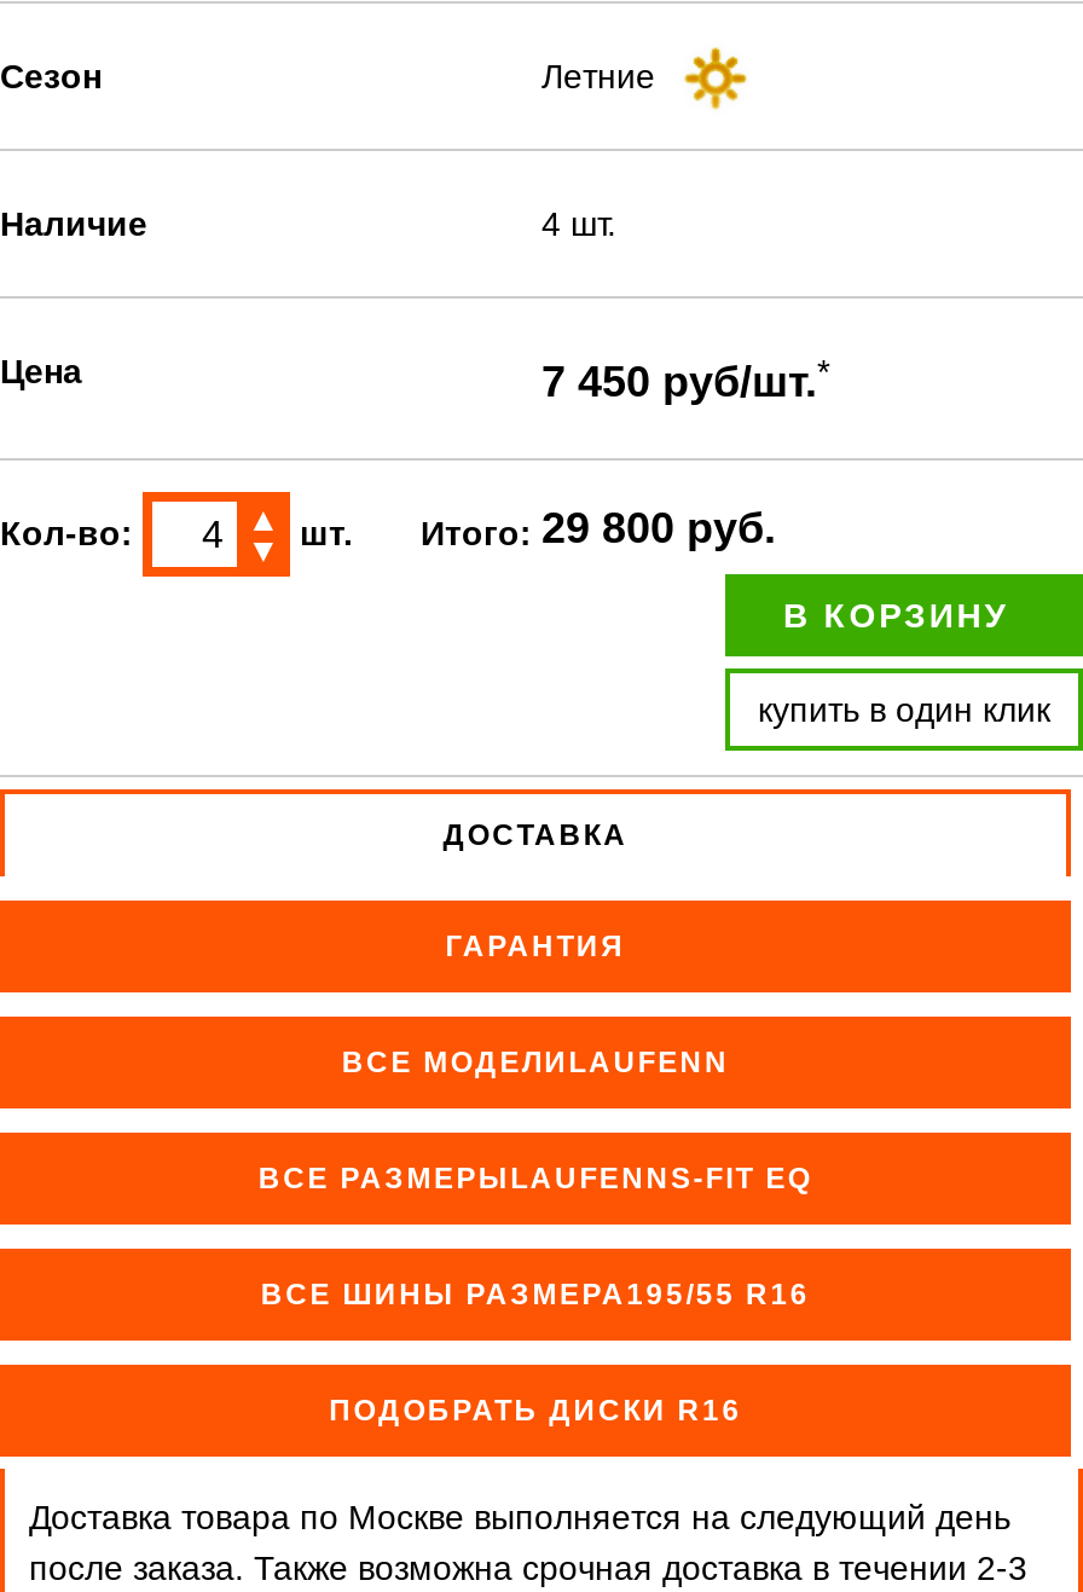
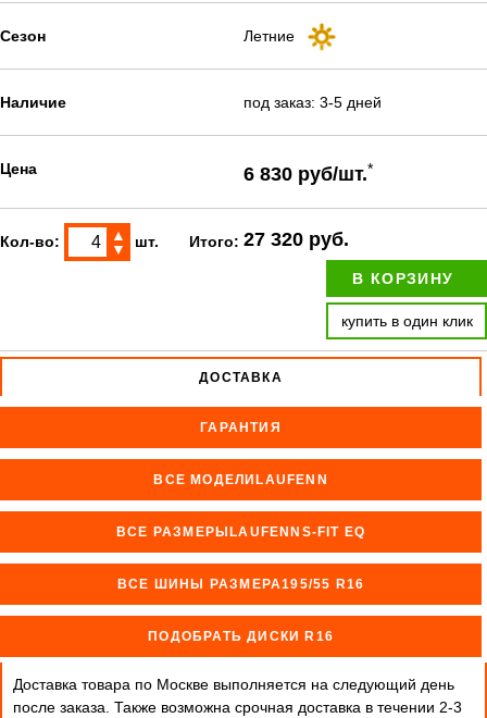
[541,204,616,243] 4 шт. -> [243,94,382,111] под заказ: 3-5 дней
[541,352,829,407] 7 450 руб/шт.* -> [243,160,373,185] 6 830 руб/шт.*
[421,503,776,552] Итого: 29 800 руб. -> [189,228,349,250] Итого: 27 320 руб.

